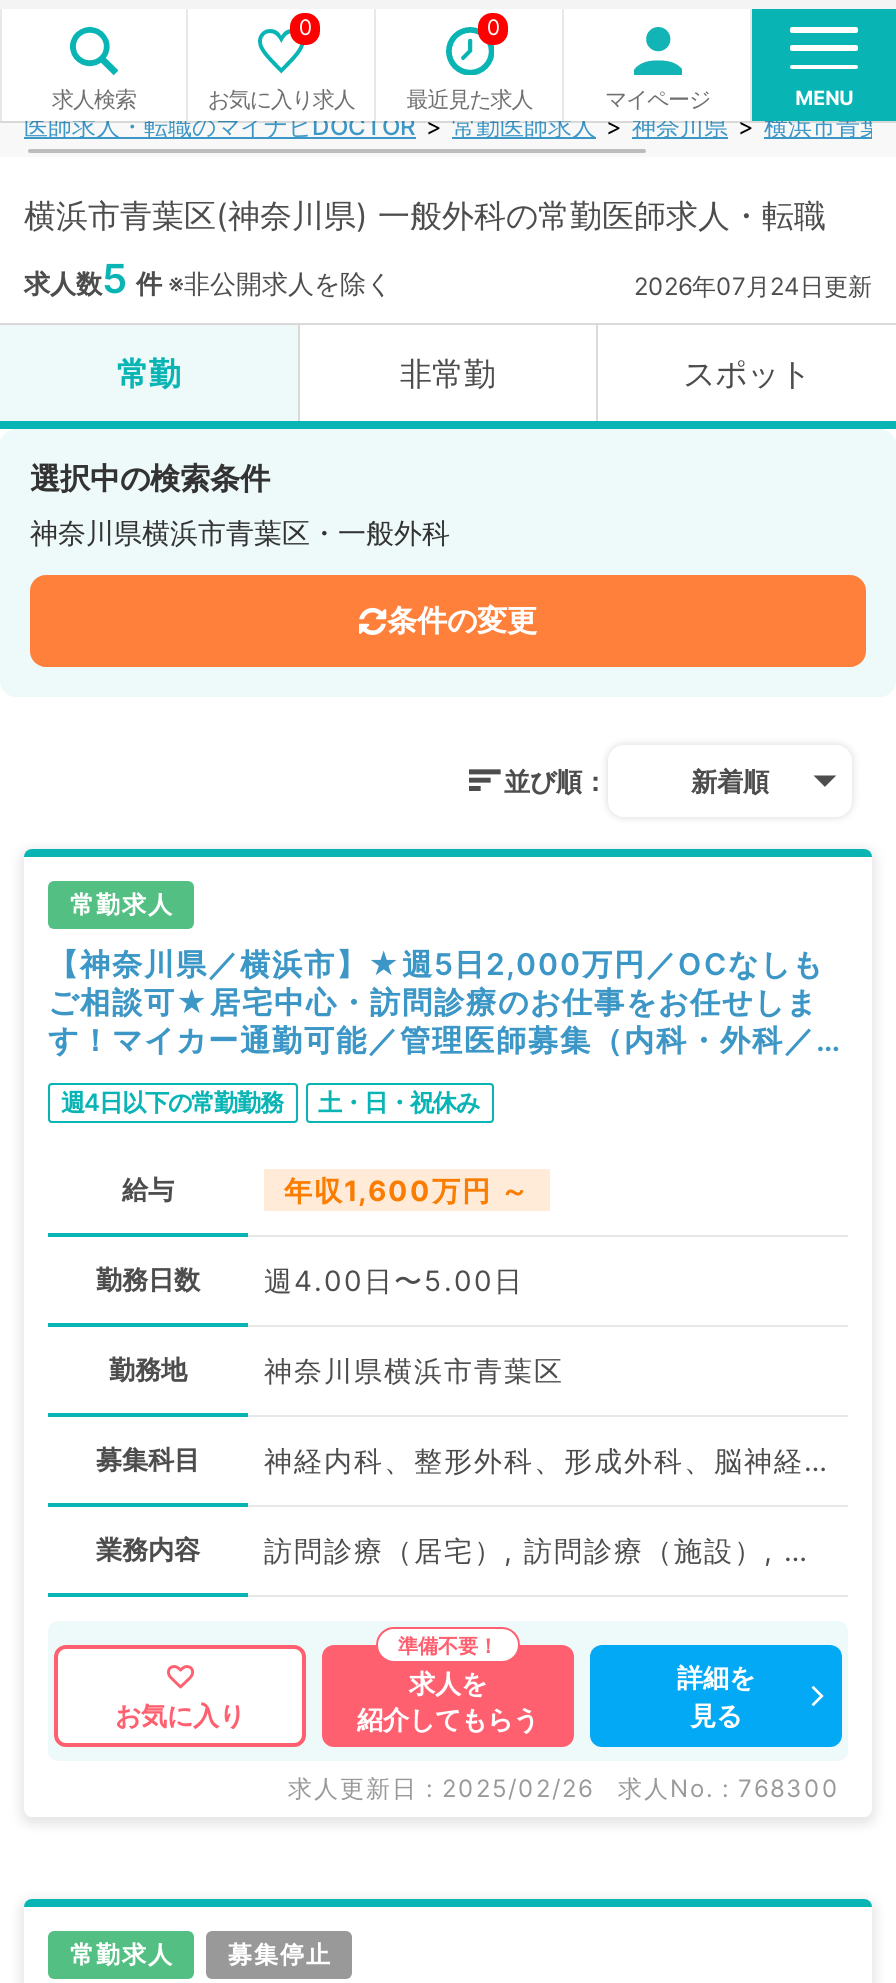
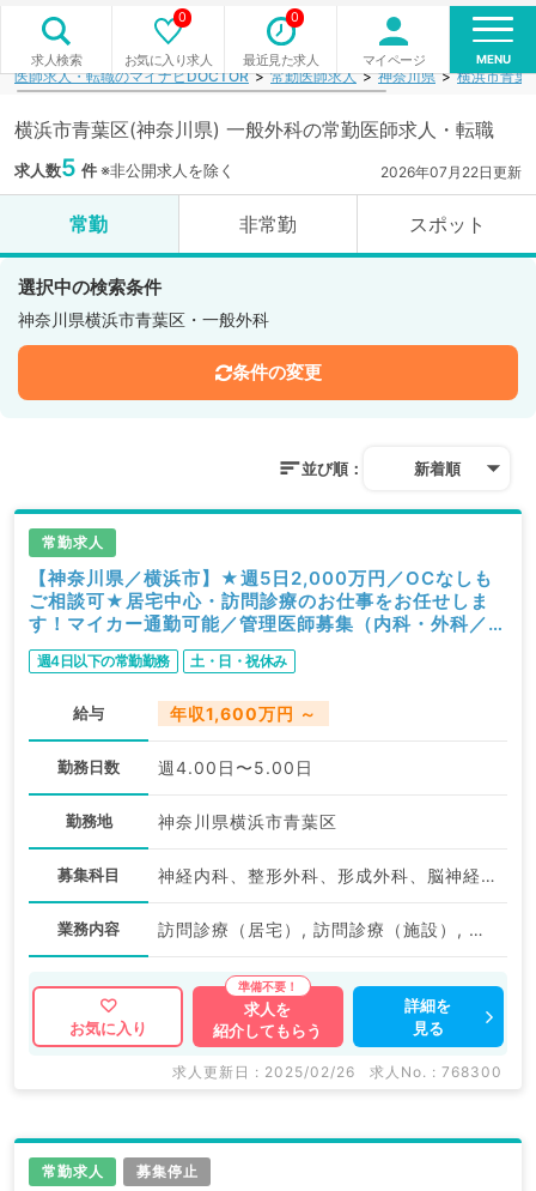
[634,271,872,301] 2026年07月24日更新 -> [380,163,522,181] 2026年07月22日更新

